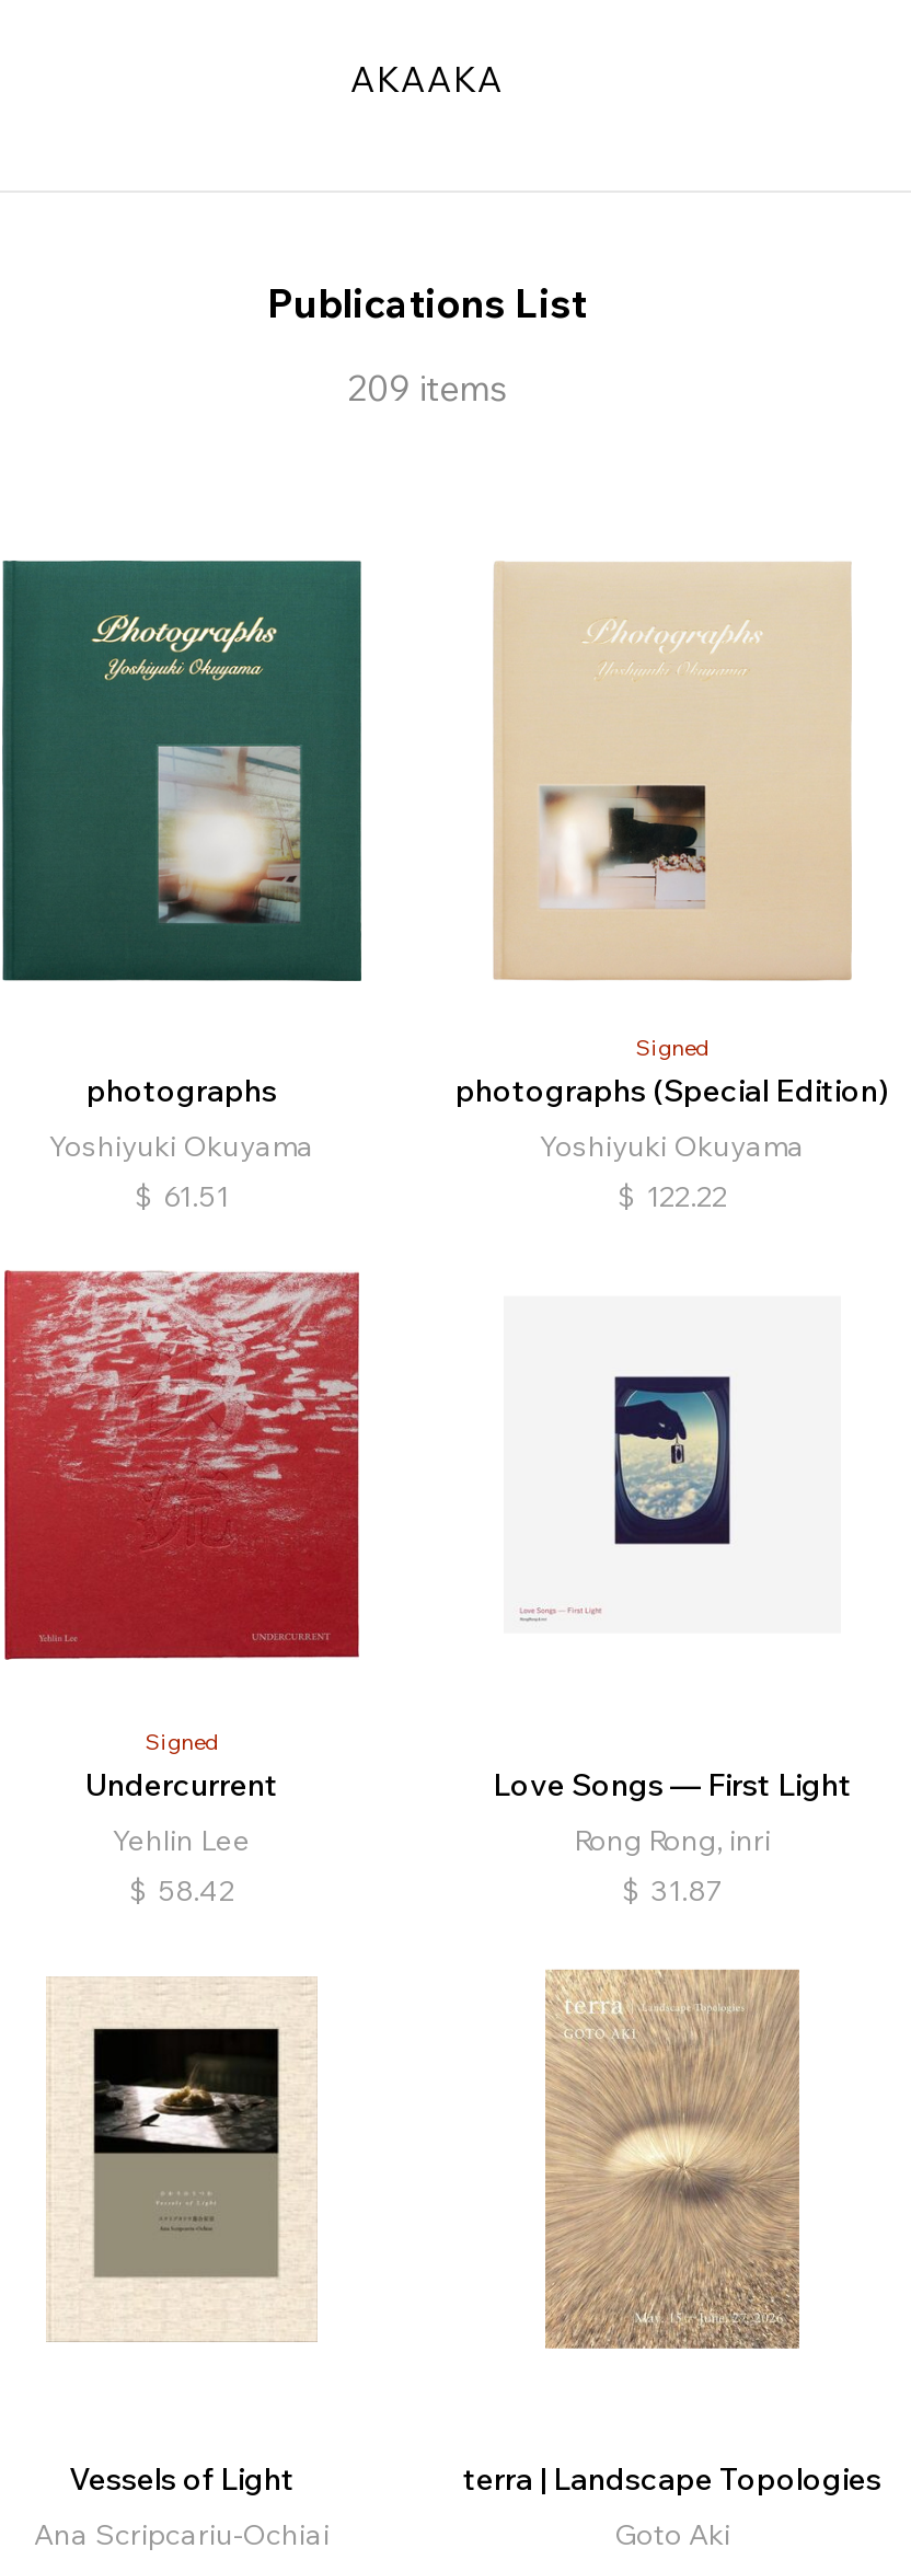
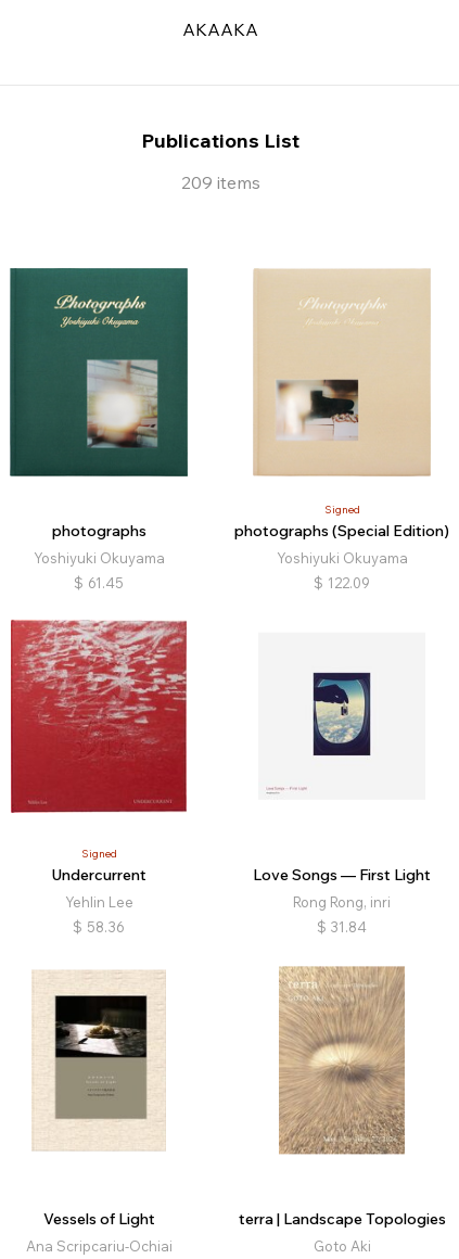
[135,1178,229,1213] $ 61.51 -> [74,574,124,592] $ 61.45
[618,1178,727,1213] $ 122.22 -> [314,574,370,592] $ 122.09
[129,1872,234,1907] $ 58.42 -> [73,918,125,936] $ 58.36
[622,1872,722,1907] $ 31.87 -> [316,918,367,936] $ 31.84

